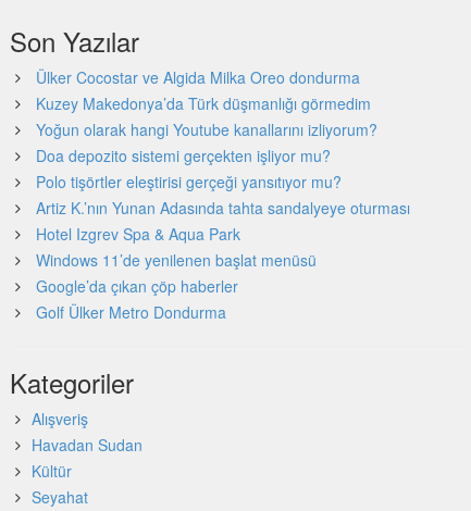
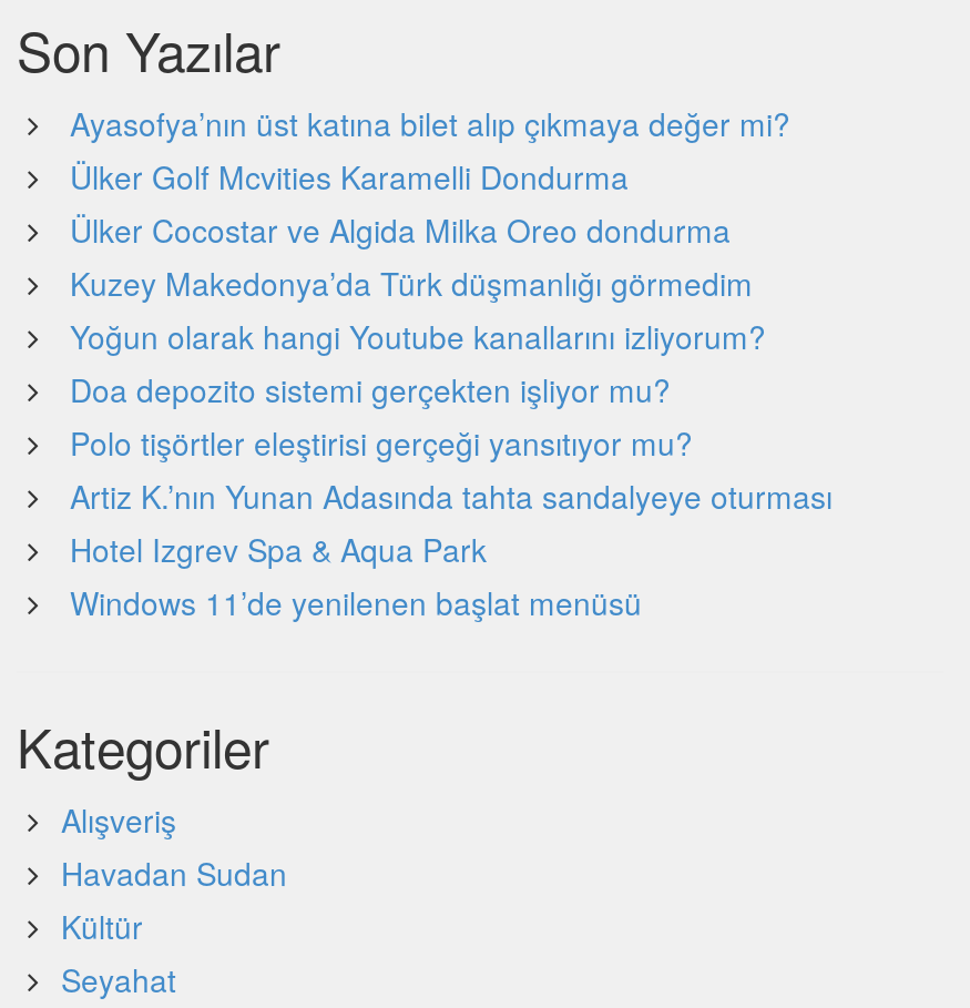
none -> [70,102,790,199] Ayasofya’nın üst katına bilet alıp çıkmaya değer mi? | Ülker Golf Mcvities Karamelli Dondurma
moved [36,67,410,271] -> [70,208,833,625]: Ülker Cocostar ve Algida Milka Oreo dondurma | Kuzey Makedonya’da Türk düşmanlığı görmedim | Yoğun olarak hangi Youtube kanallarını izliyorum? | Doa depozito sistemi gerçekten işliyor mu? | Polo tişörtler eleştirisi gerçeği yansıtıyor mu? | Artiz K.’nın Yunan Adasında tahta sandalyeye oturması | Hotel Izgrev Spa & Aqua Park | Windows 11’de yenilenen başlat menüsü
[36,275,238,323] Google’da çıkan çöp haberler | Golf Ülker Metro Dondurma -> none

